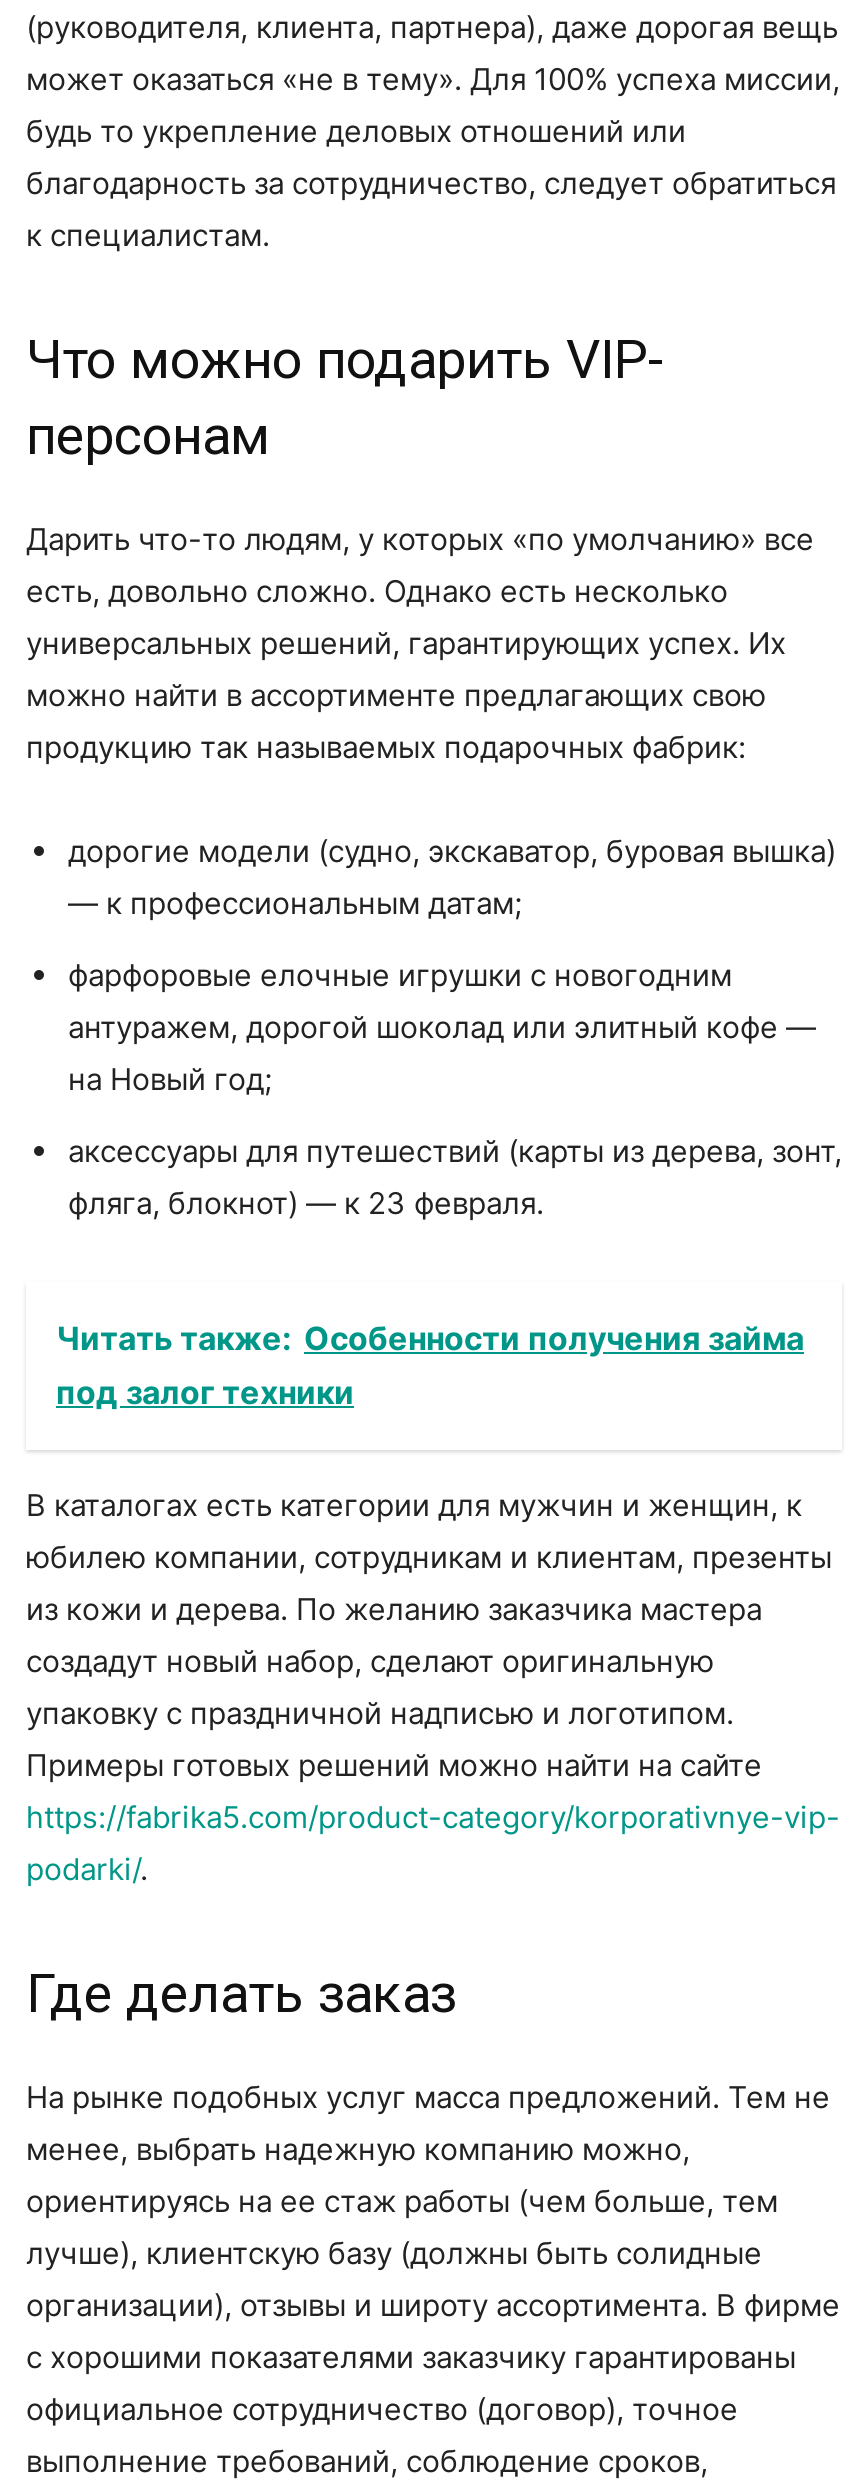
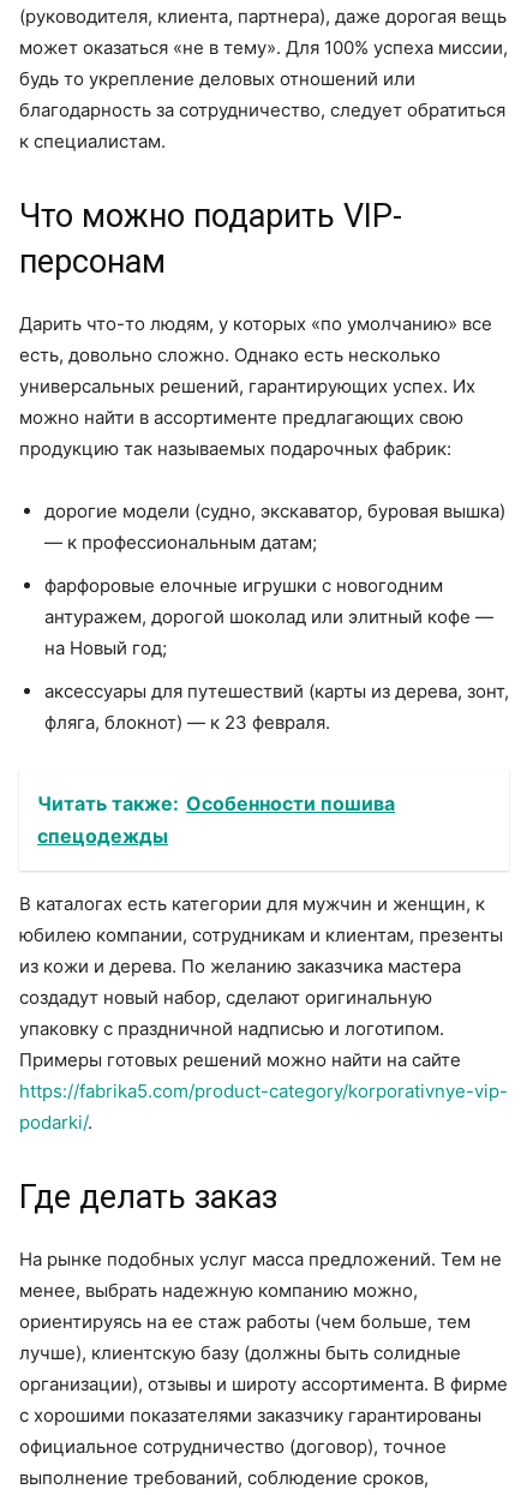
[56,1318,804,1412] Читать также: Особенности получения займа | под залог техники -> [37,791,395,848] Читать также: Особенности пошива | спецодежды

